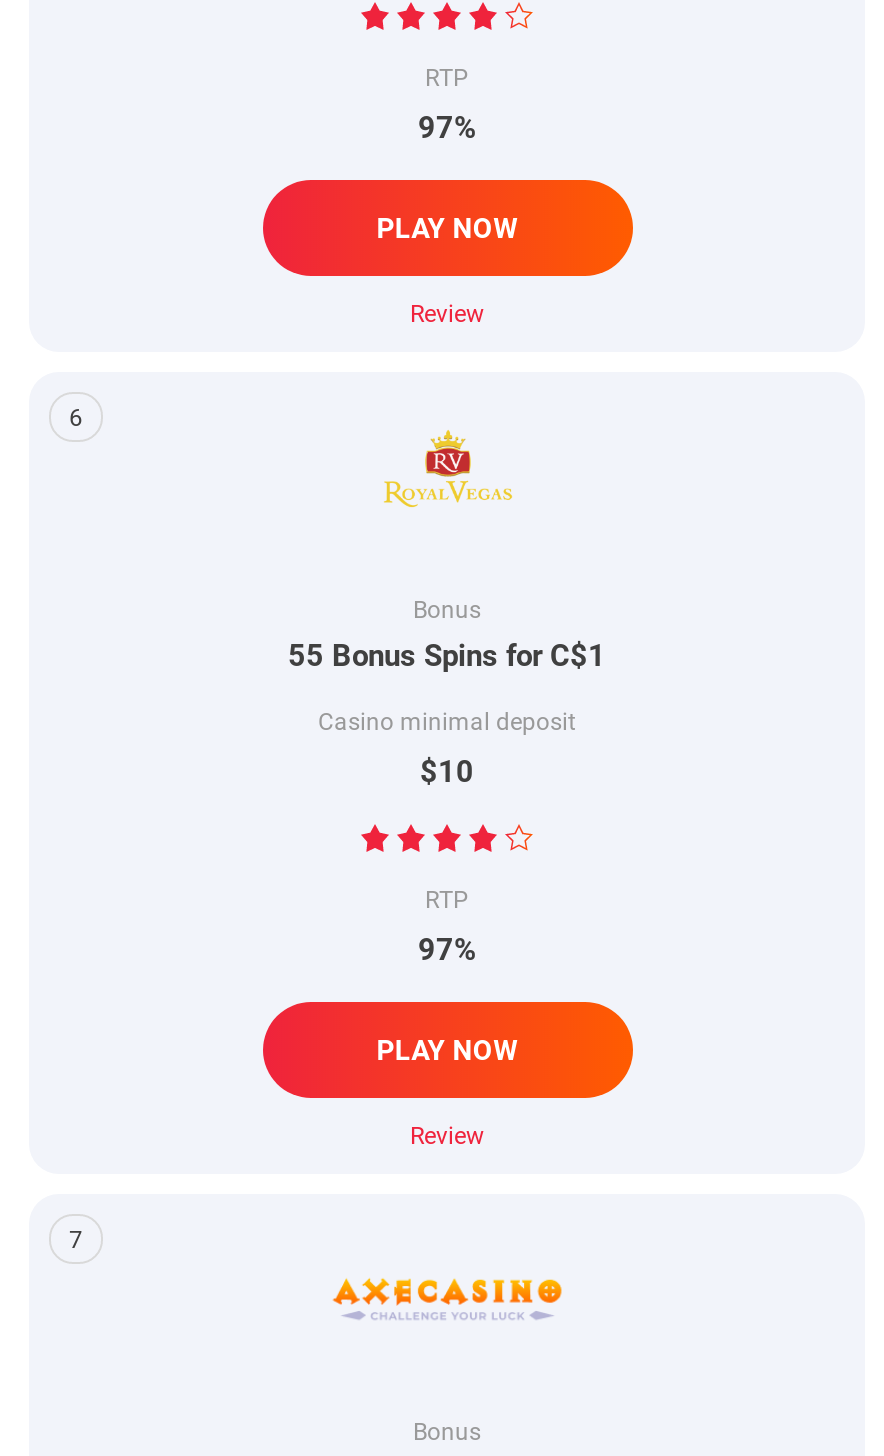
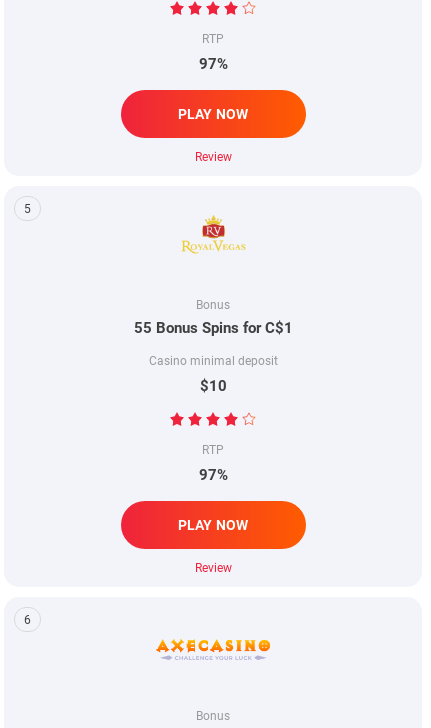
[69,403,83,431] 6 -> [24,201,31,215] 5
[69,1225,83,1253] 7 -> [24,612,31,626] 6

